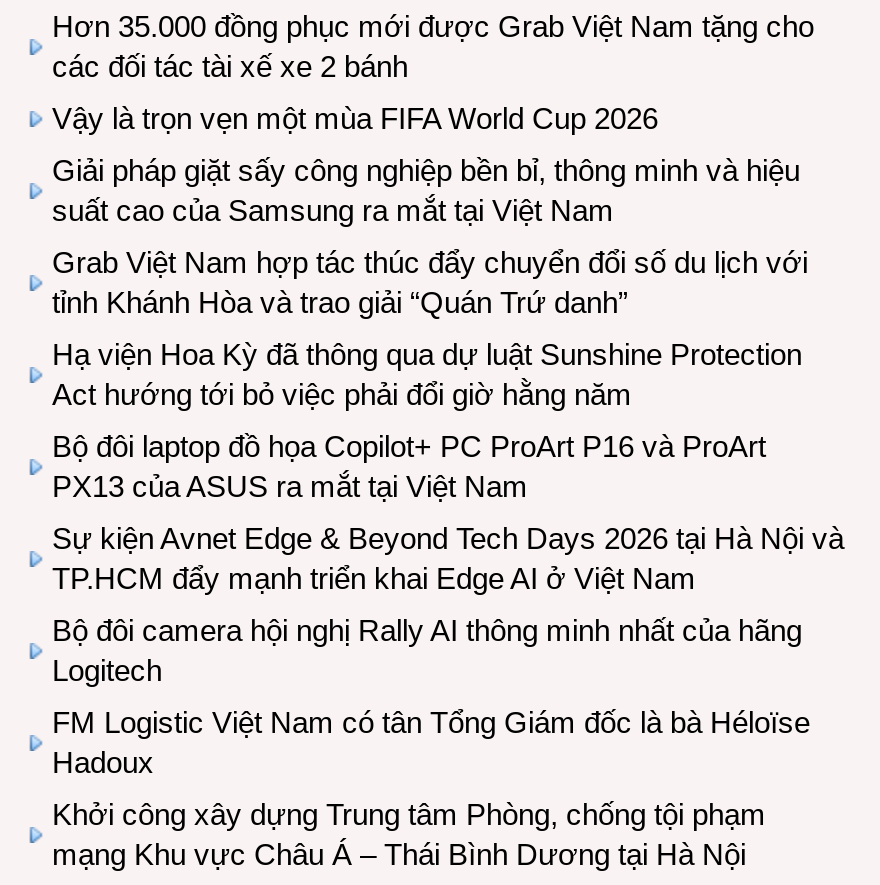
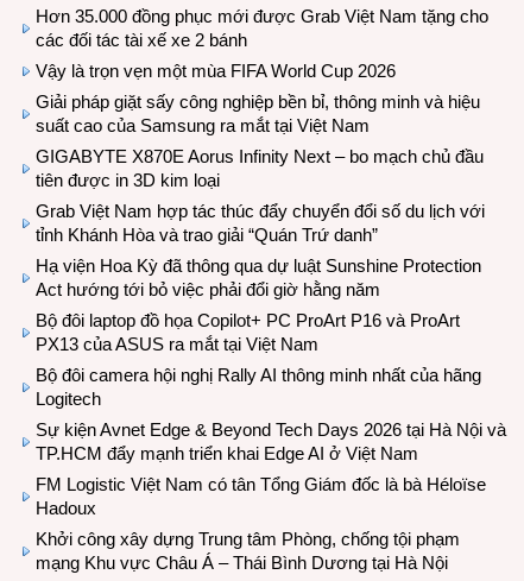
none -> [36,146,484,190] GIGABYTE X870E Aorus Infinity Next – bo mạch chủ đầu | tiên được in 3D kim loại
moved [52,521,844,595] -> [36,419,506,463]: Sự kiện Avnet Edge & Beyond Tech Days 2026 tại Hà Nội và | TP.HCM đẩy mạnh triển khai Edge AI ở Việt Nam

